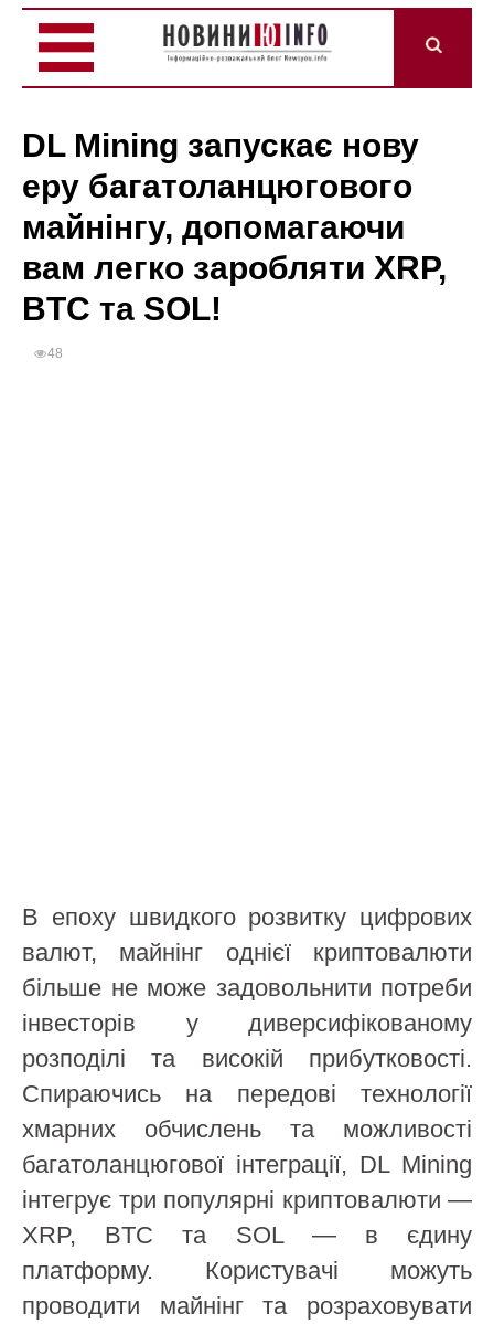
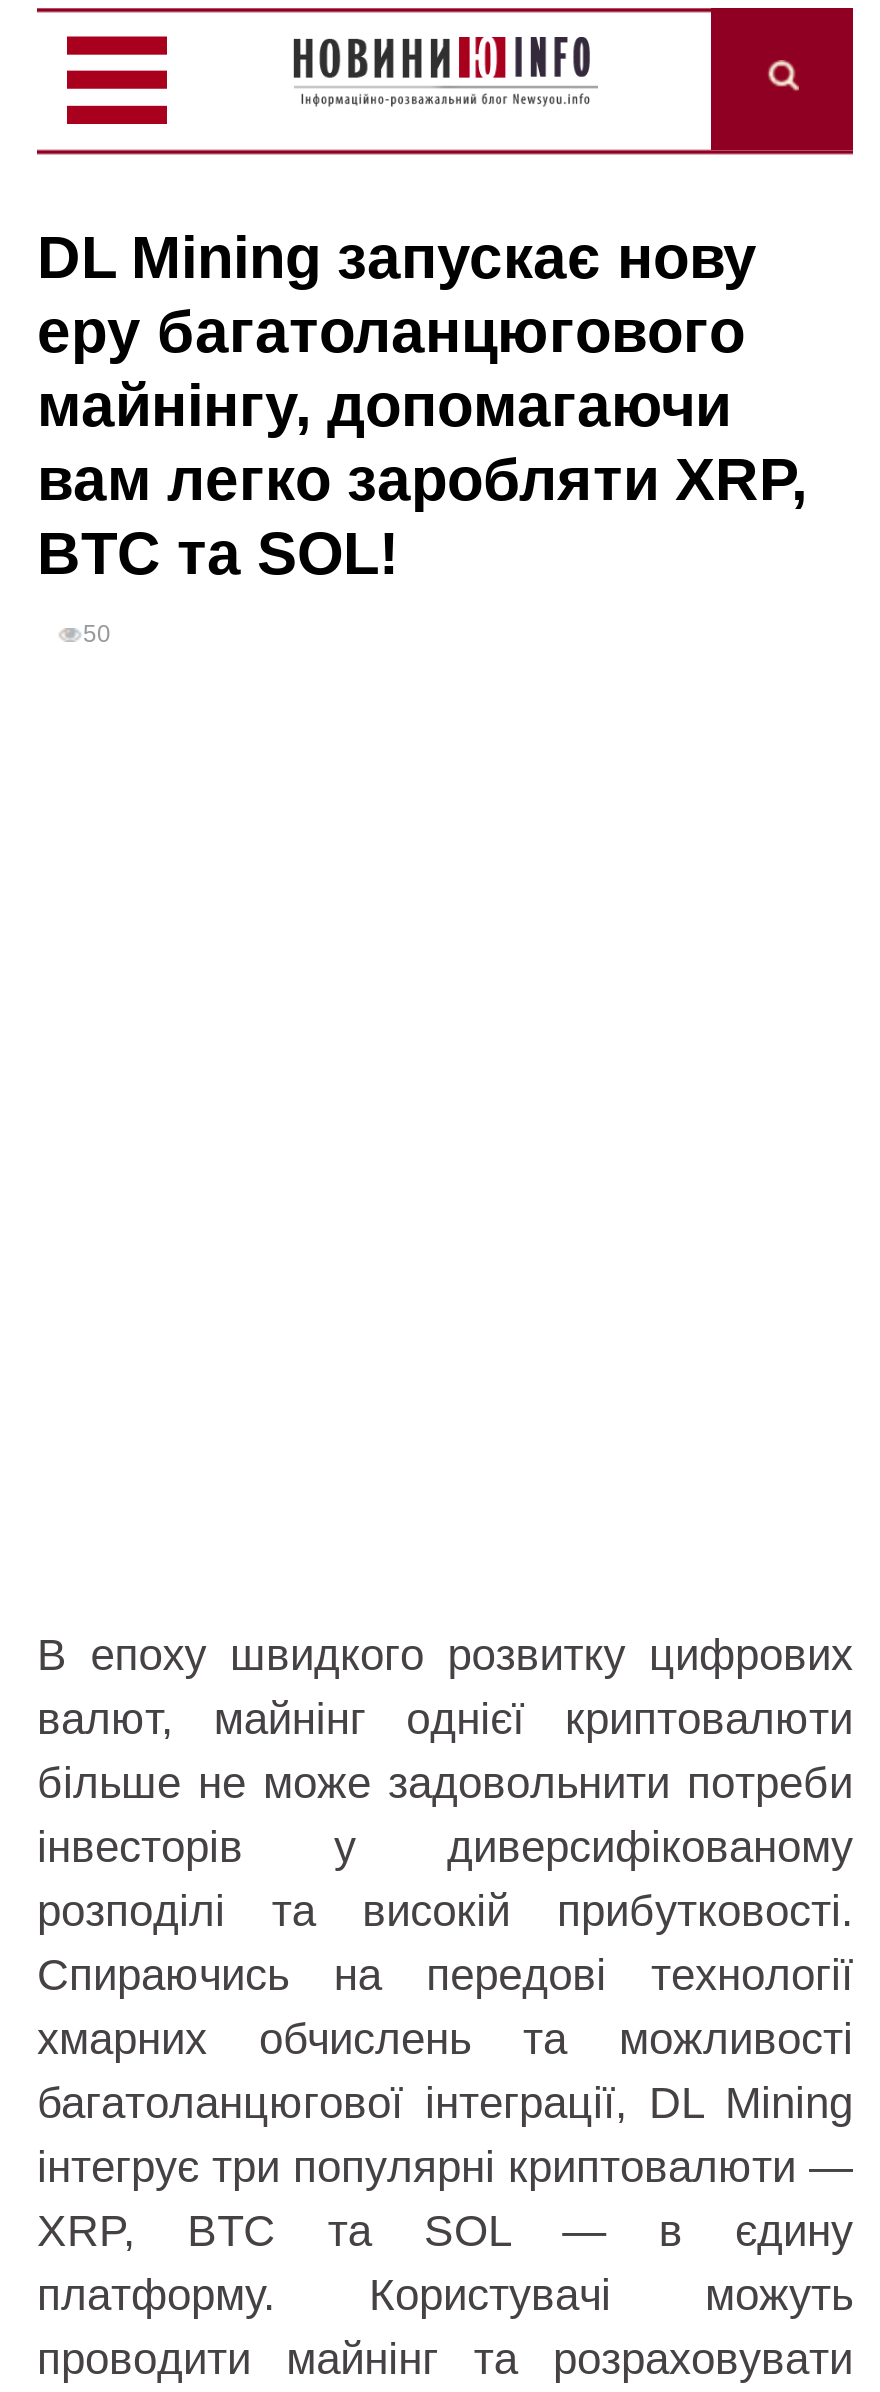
[47,346,63,361] 48 -> [83,620,111,648] 50

